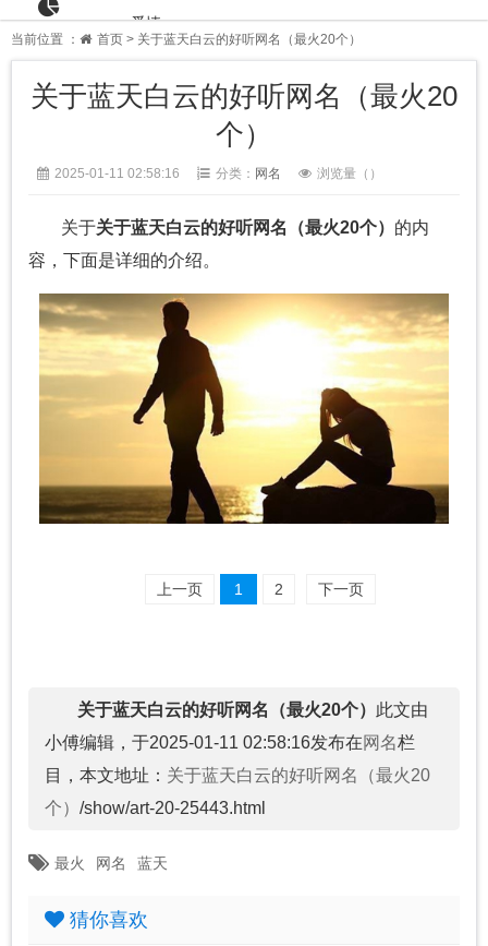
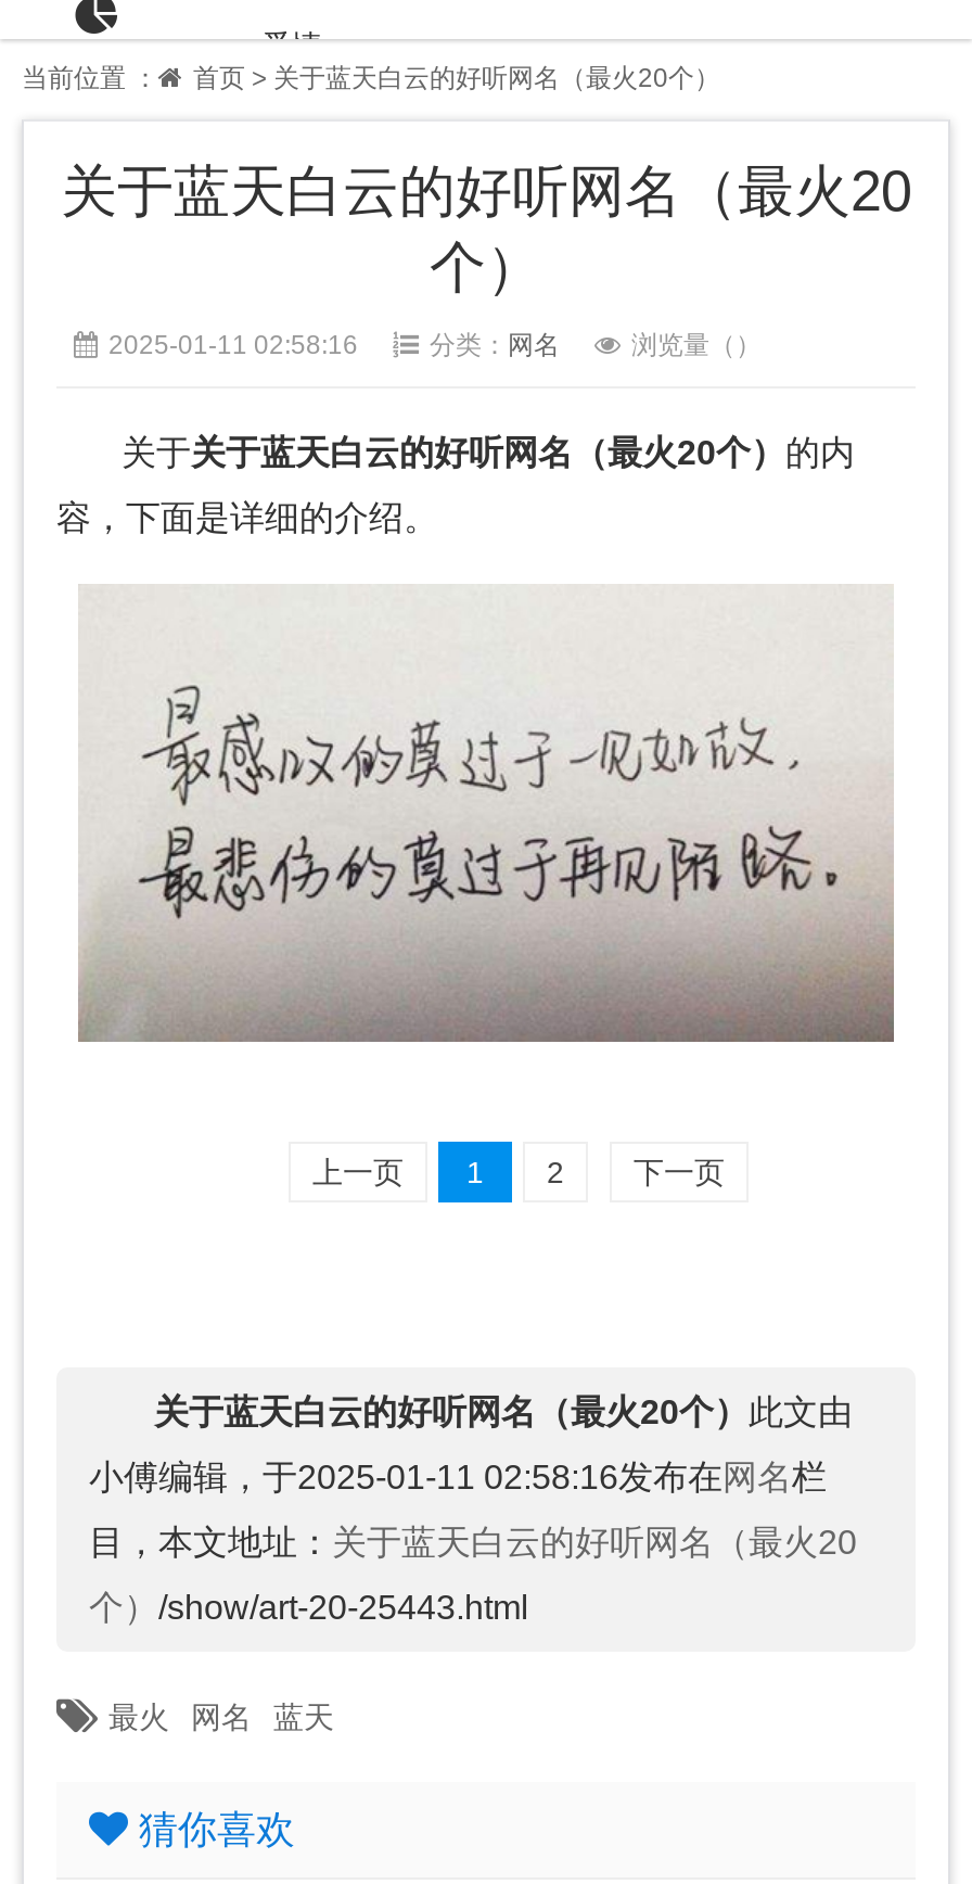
[39,294,449,525] [image] -> [76,586,896,1044] [image]

